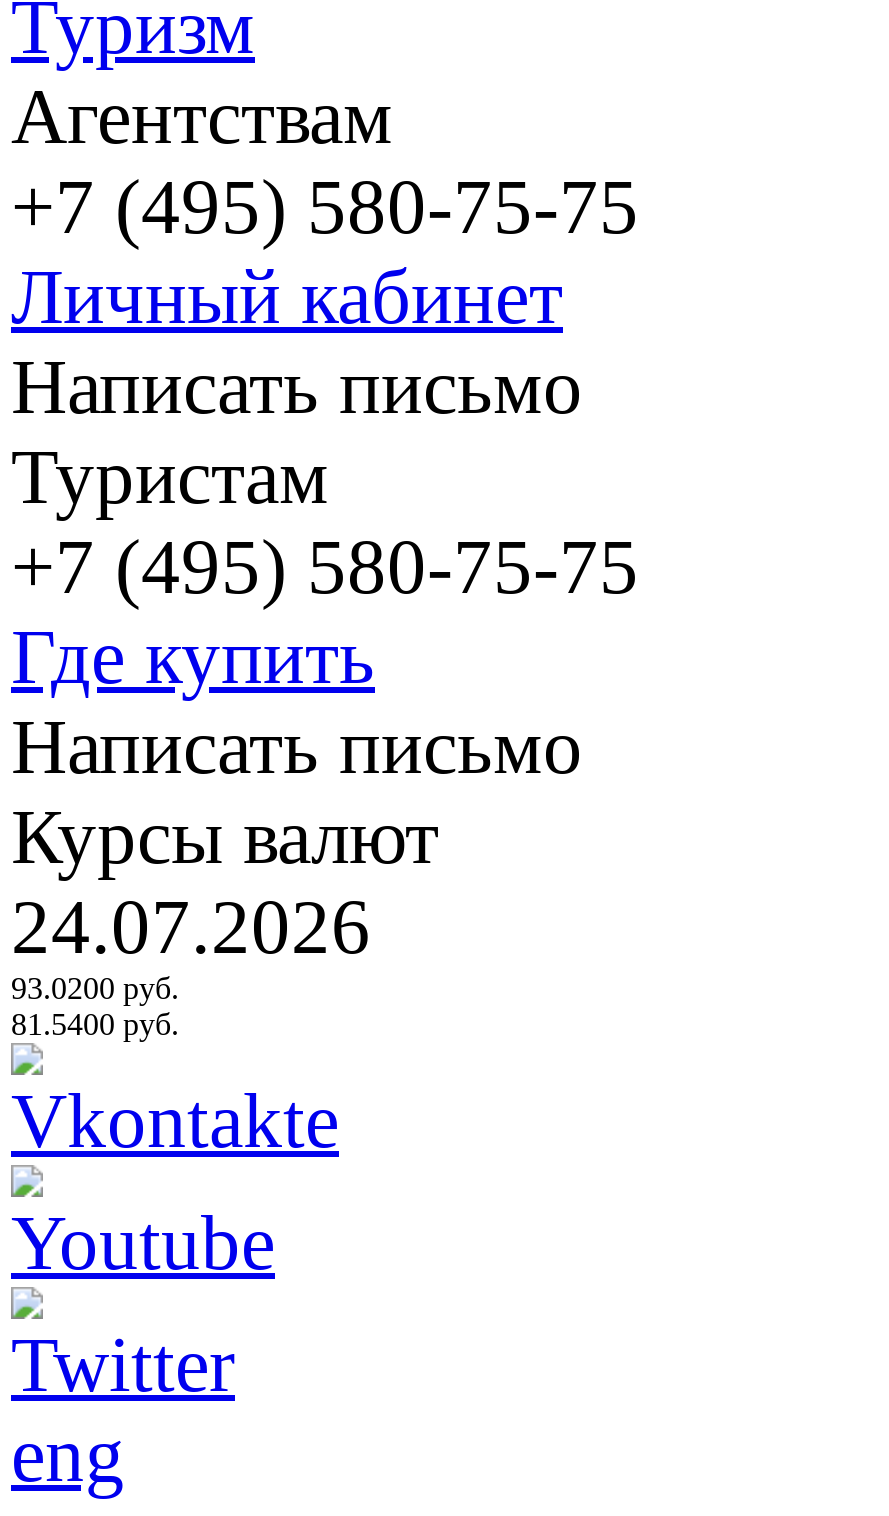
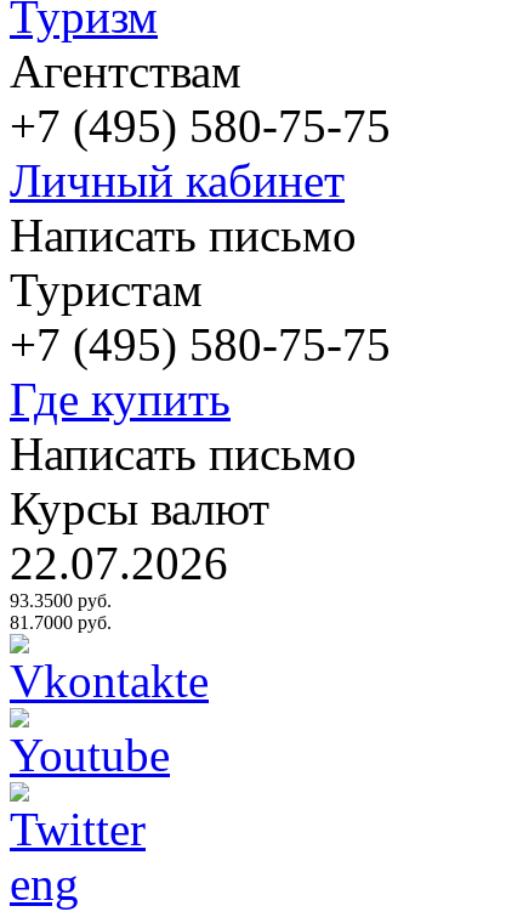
[11,883,371,969] 24.07.2026 -> [10,537,228,589] 22.07.2026
[11,971,179,1005] 93.0200 руб. -> [10,590,112,611] 93.3500 руб.
[11,1007,179,1041] 81.5400 руб. -> [10,612,112,633] 81.7000 руб.

